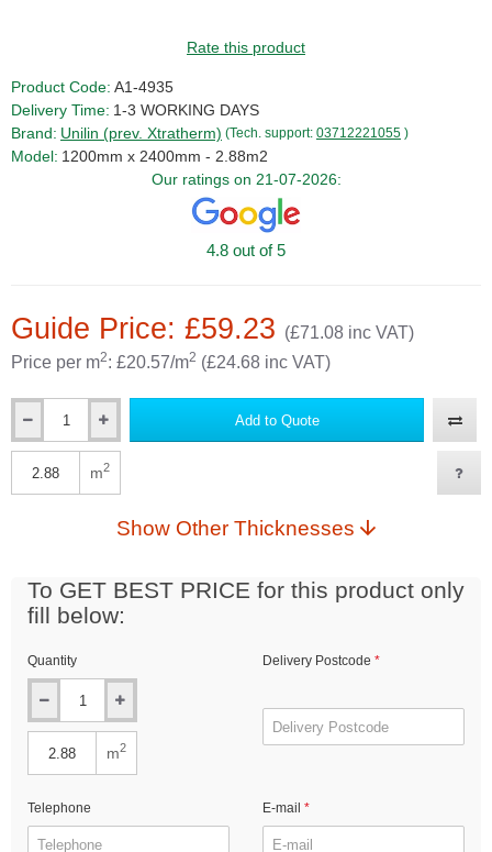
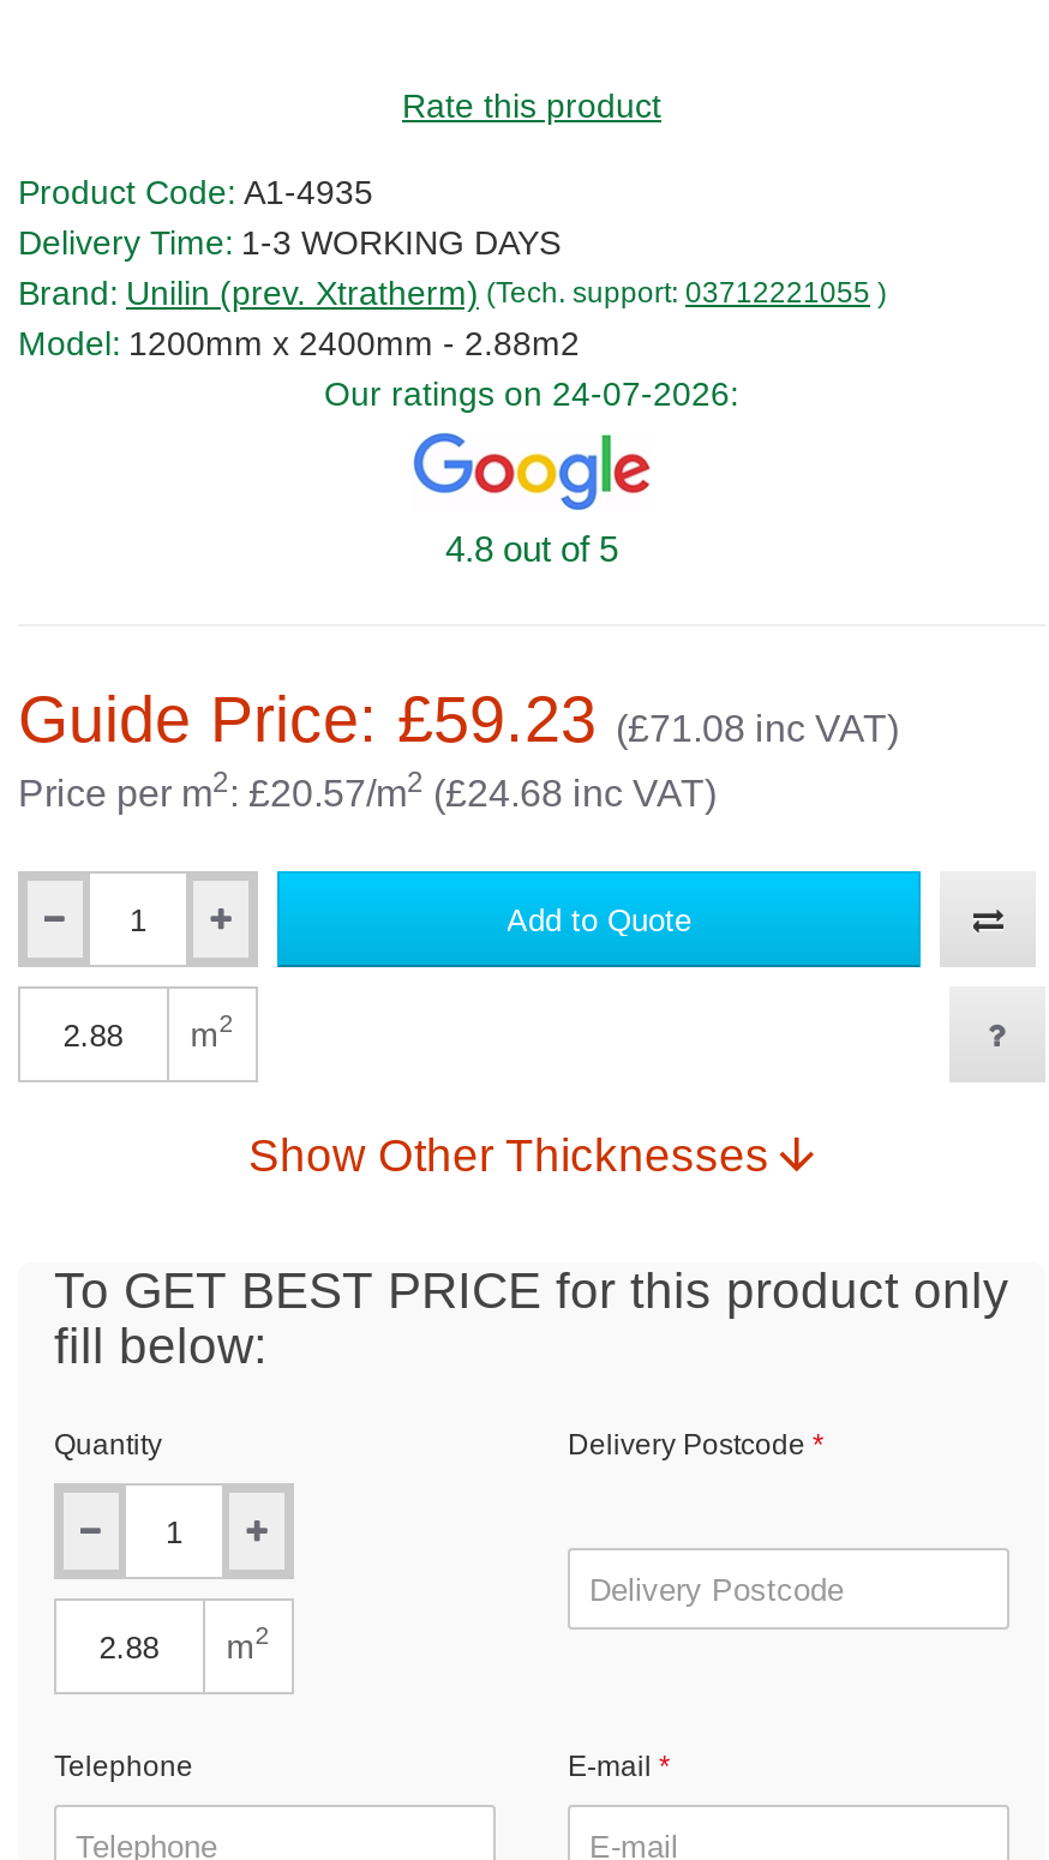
[151,170,341,188] Our ratings on 21-07-2026: -> [324,374,739,413] Our ratings on 24-07-2026:

